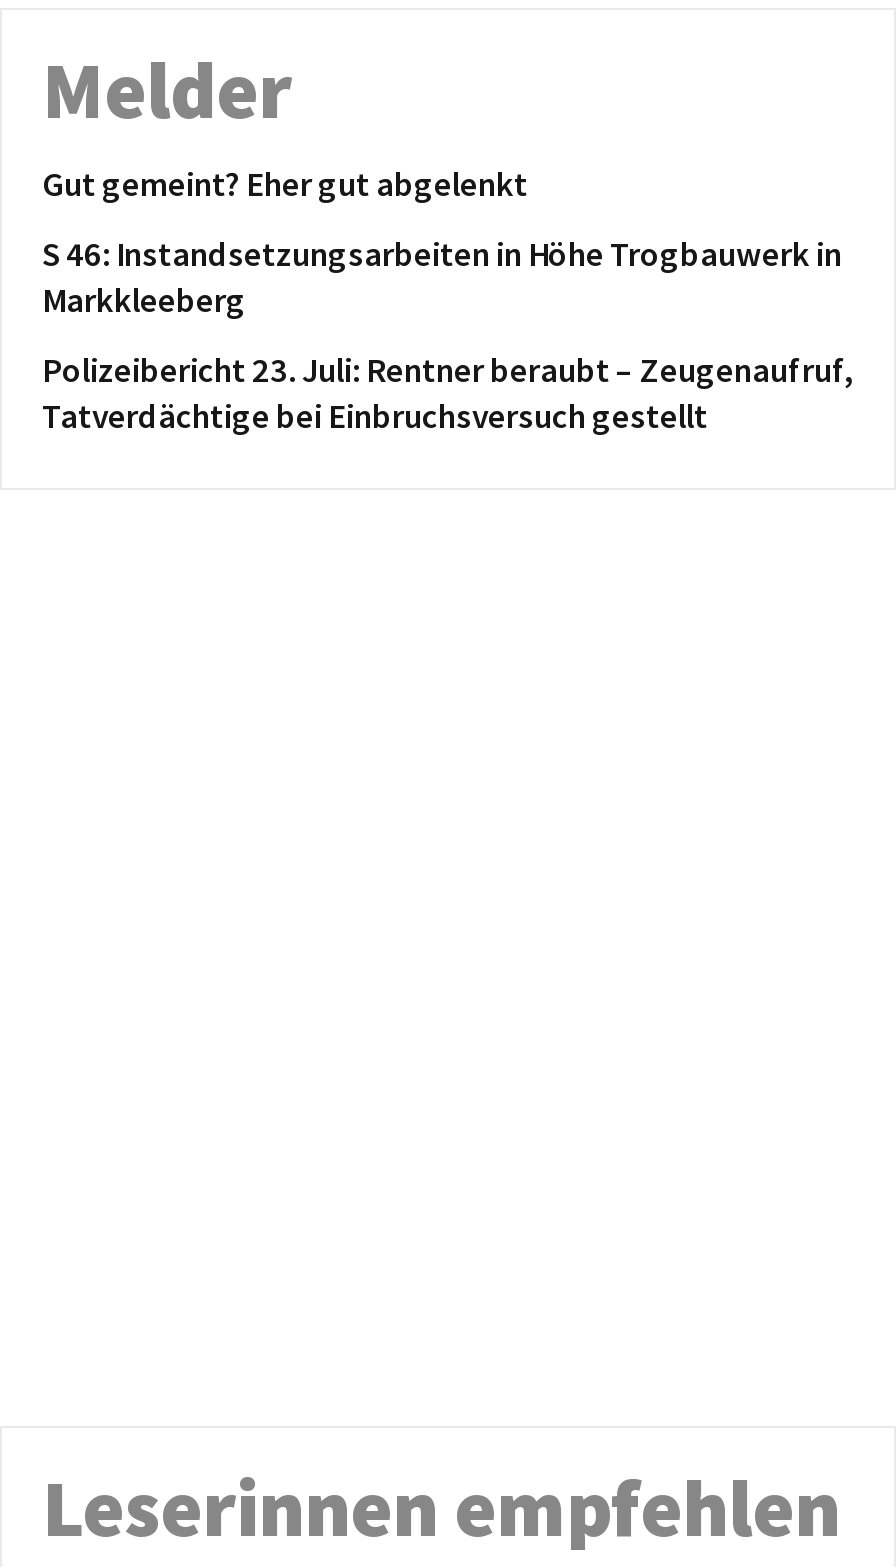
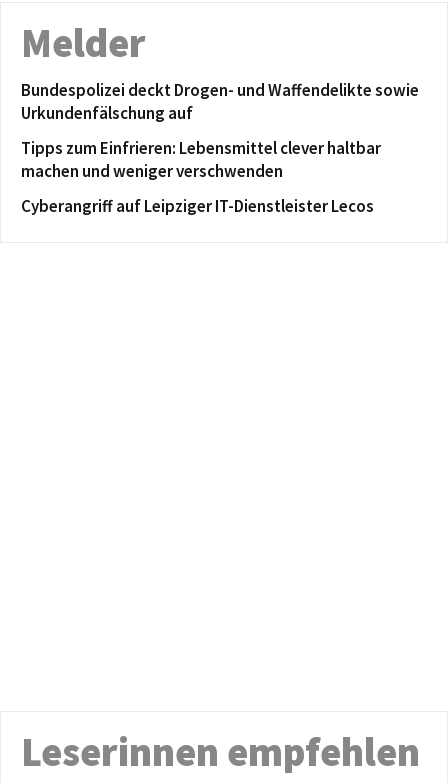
[42,162,528,206] Gut gemeint? Eher gut abgelenkt -> [21,79,419,124] Bundespolizei deckt Drogen- und Waffendelikte sowie | Urkundenfälschung auf
[42,232,842,322] S 46: Instandsetzungsarbeiten in Höhe Trogbauwerk in | Markkleeberg -> [21,137,381,182] Tipps zum Einfrieren: Lebensmittel clever haltbar | machen und weniger verschwenden
[42,348,854,438] Polizeibericht 23. Juli: Rentner beraubt – Zeugenaufruf, | Tatverdächtige bei Einbruchsversuch gestellt -> [21,195,374,217] Cyberangriff auf Leipziger IT-Dienstleister Lecos

